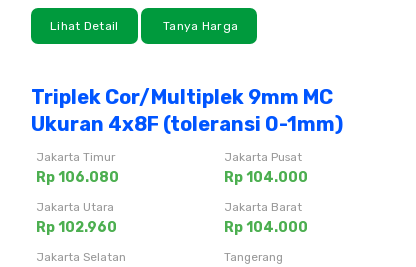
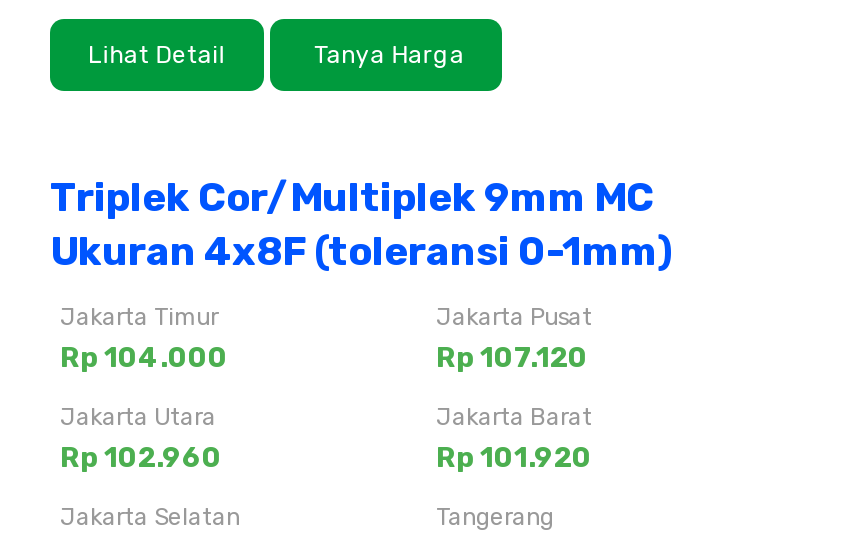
[36,169,119,186] Rp 106.080 -> [60,341,228,375] Rp 104.000
[224,169,308,186] Rp 104.000 -> [436,341,588,375] Rp 107.120
[224,219,308,236] Rp 104.000 -> [436,441,592,475] Rp 101.920

